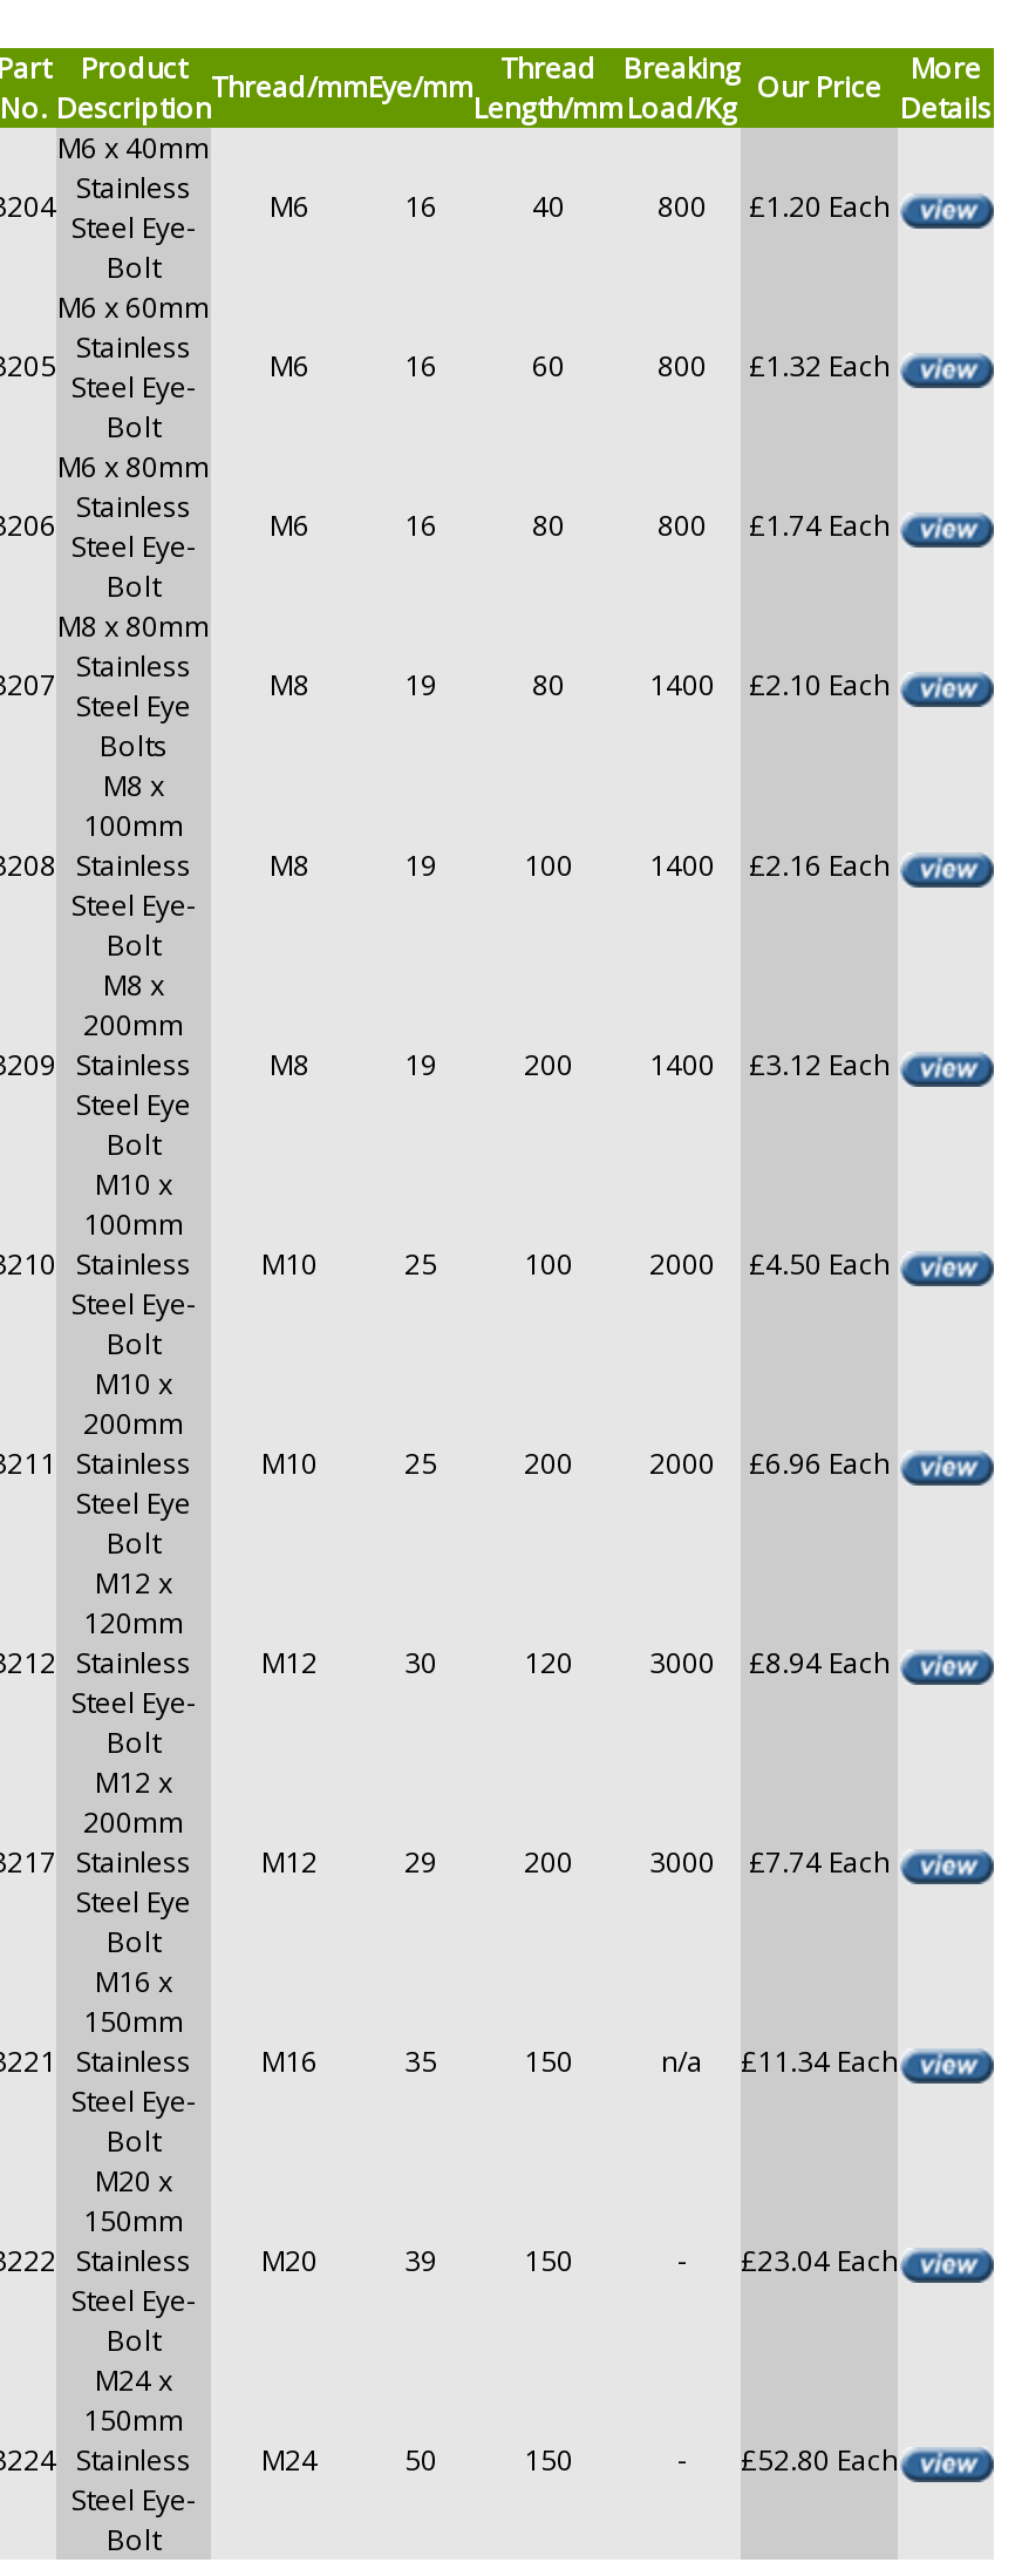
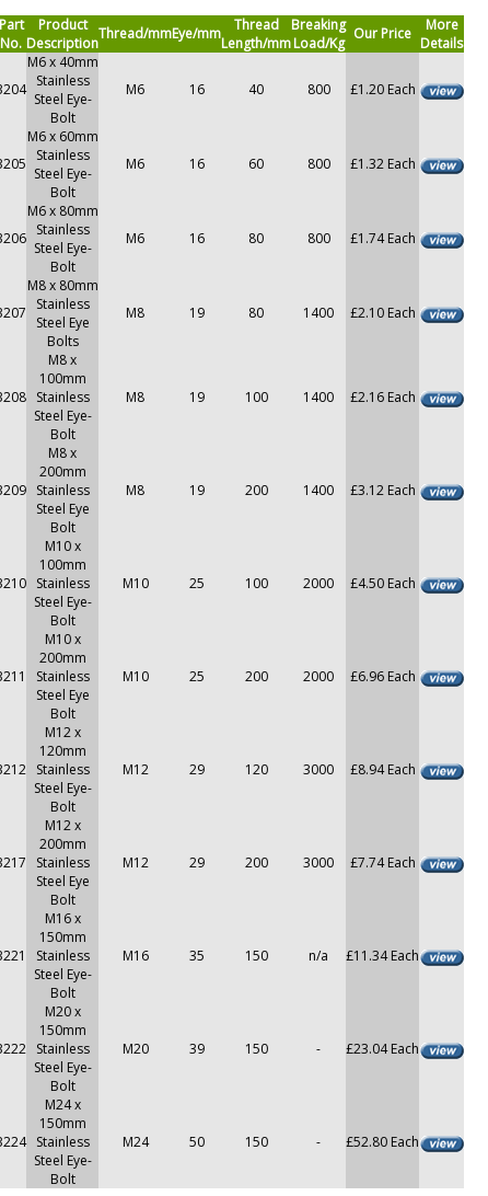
[404,1644,437,1683] 30 -> [189,761,204,779] 29

